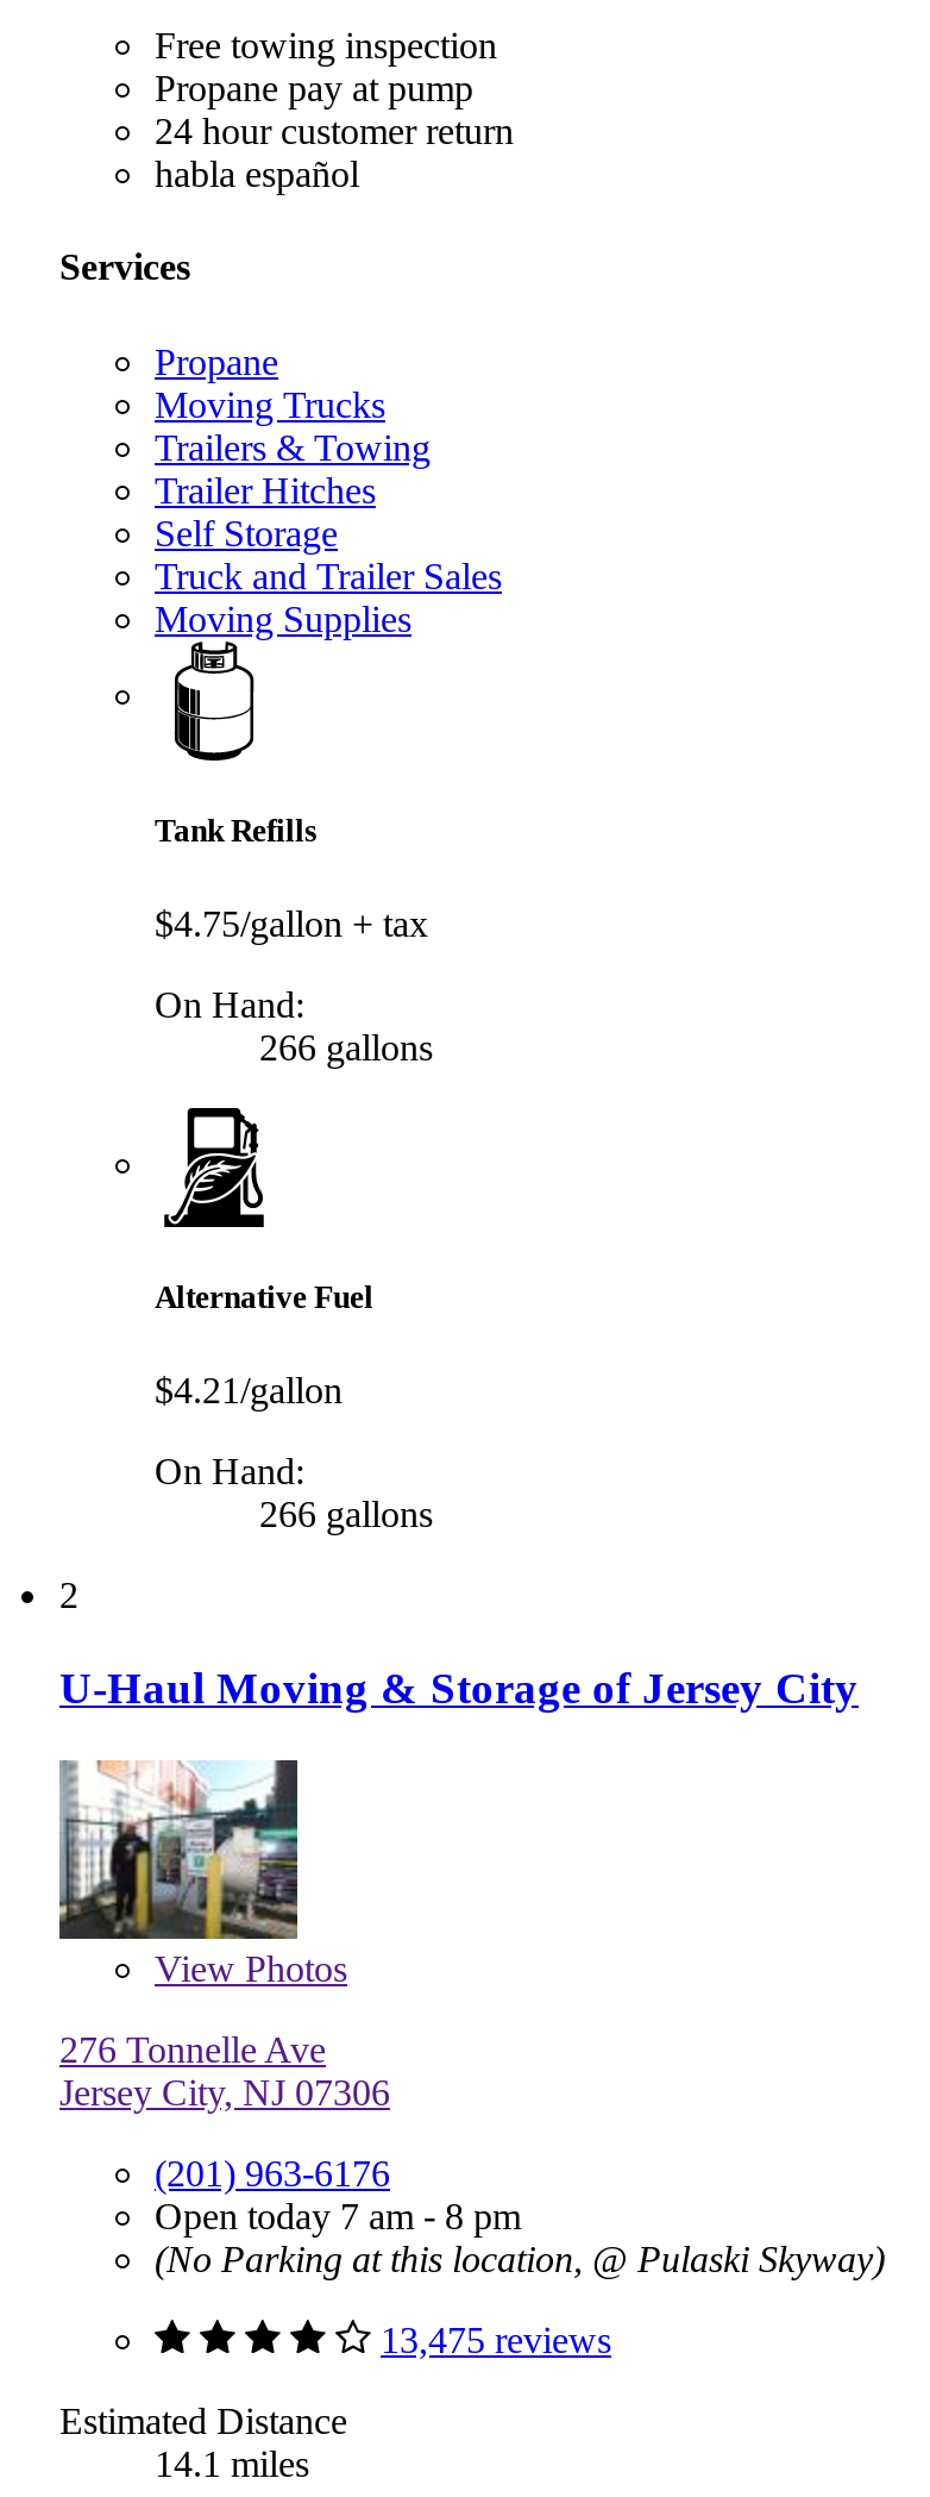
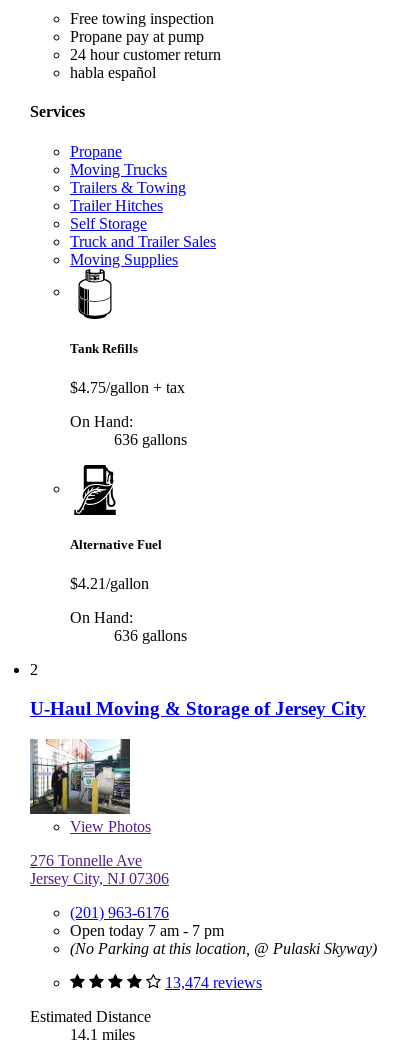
[250,1027,433,1067] 266 gallons -> [110,431,187,448] 636 gallons
[250,1494,433,1535] 266 gallons -> [110,627,187,644] 636 gallons
[155,2195,521,2236] Open today 7 am - 8 pm -> [70,922,224,939] Open today 7 am - 7 pm
[381,2319,611,2359] 13,475 reviews -> [165,974,262,991] 13,474 reviews

